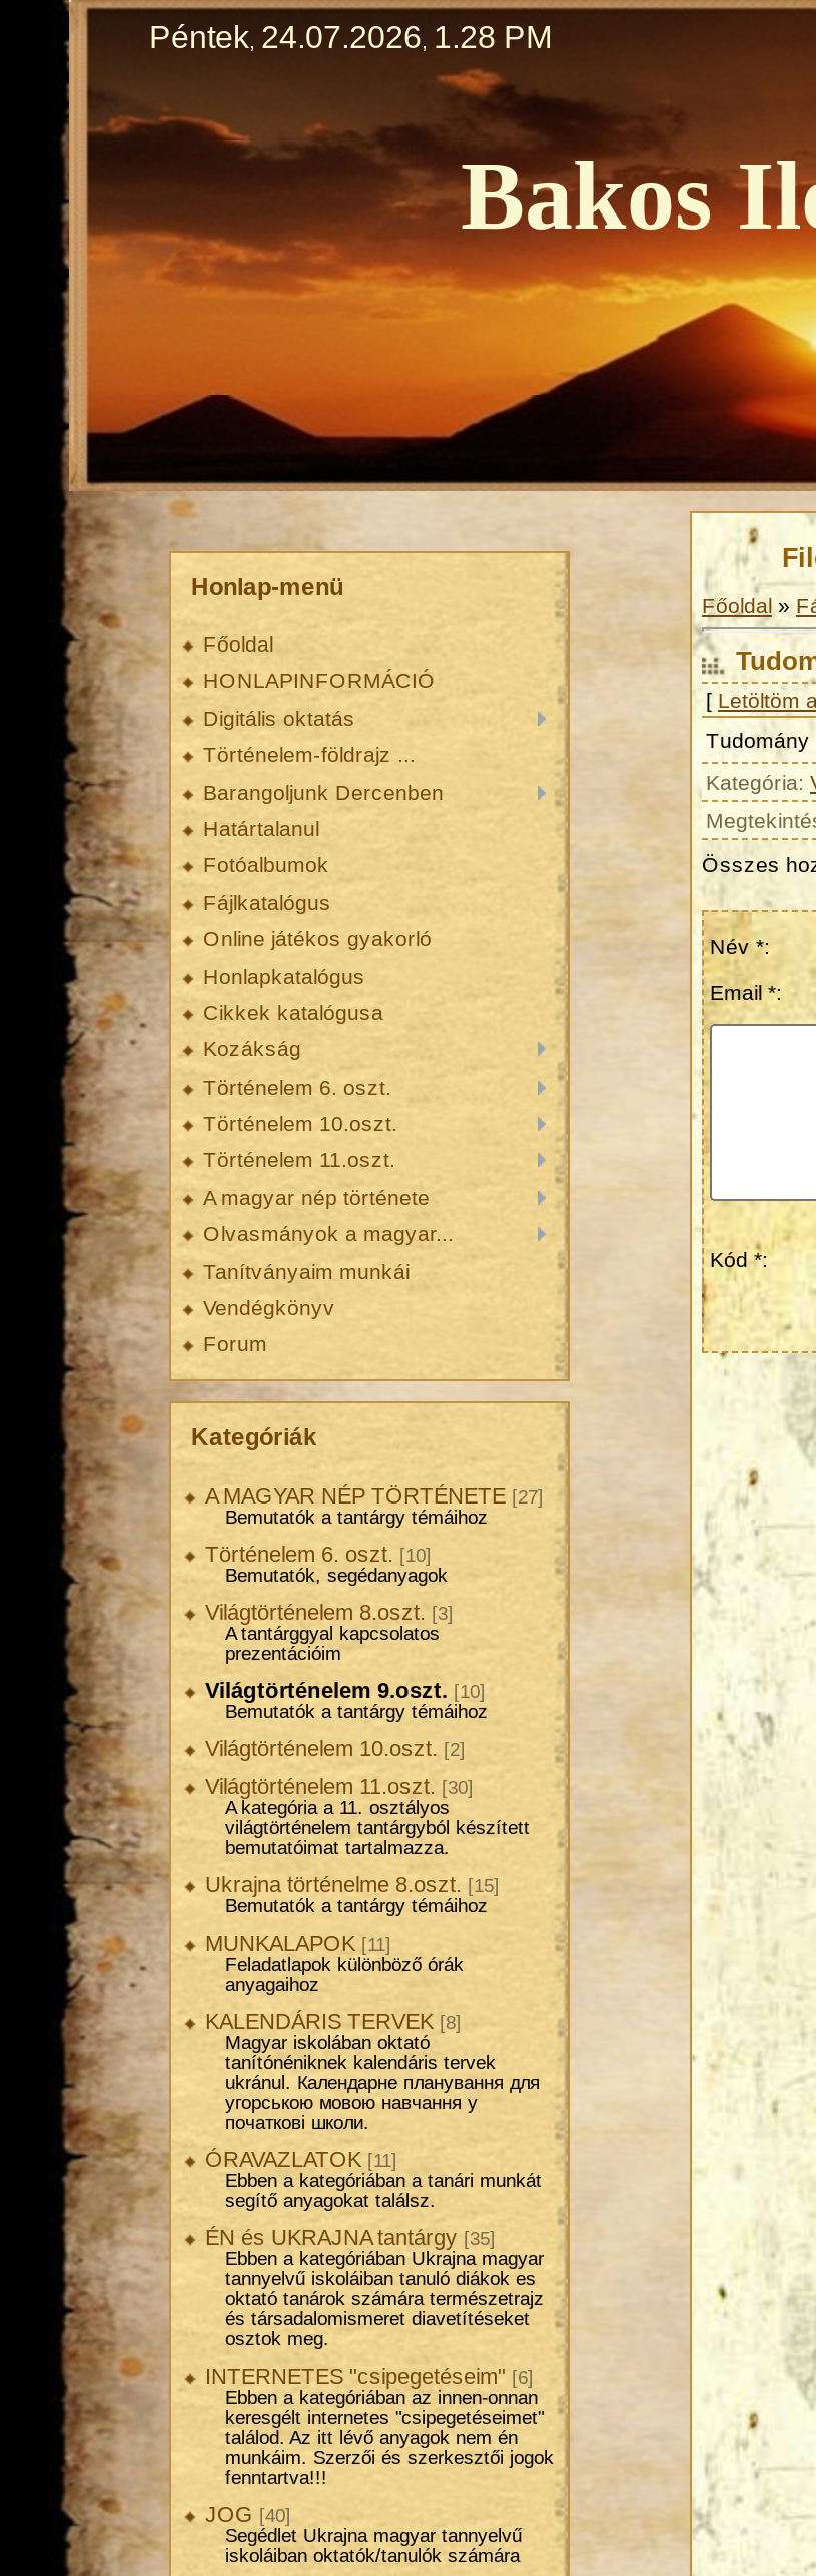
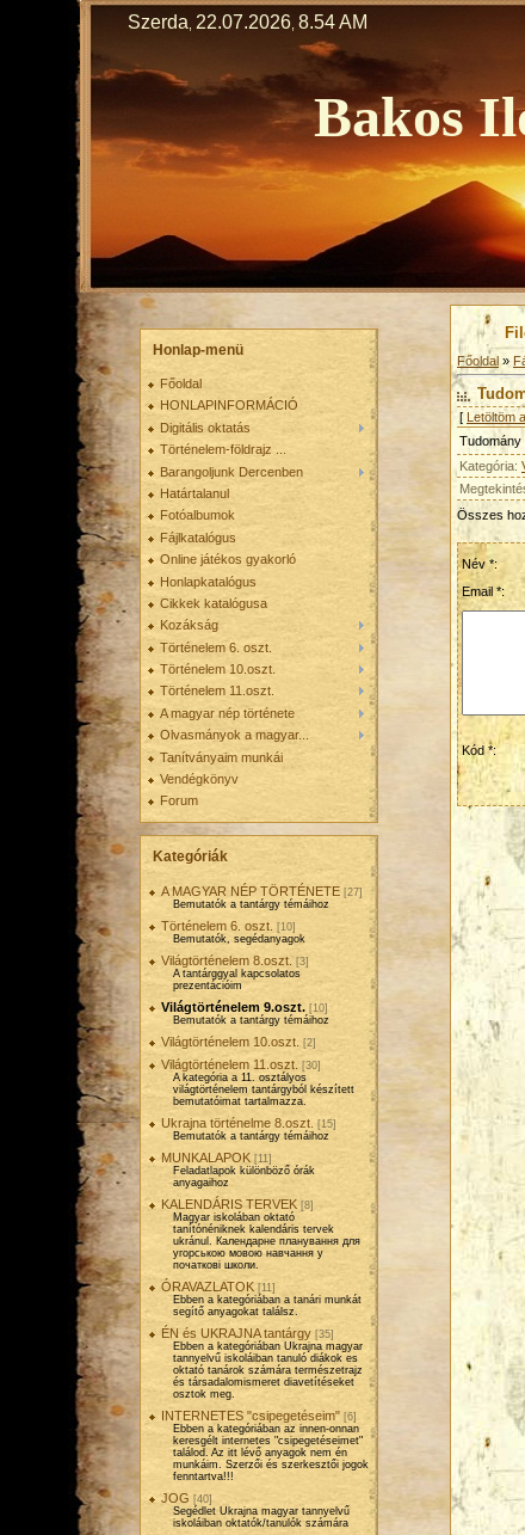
[149,20,552,54] Péntek, 24.07.2026, 1.28 PM -> [128,12,367,32] Szerda, 22.07.2026, 8.54 AM

